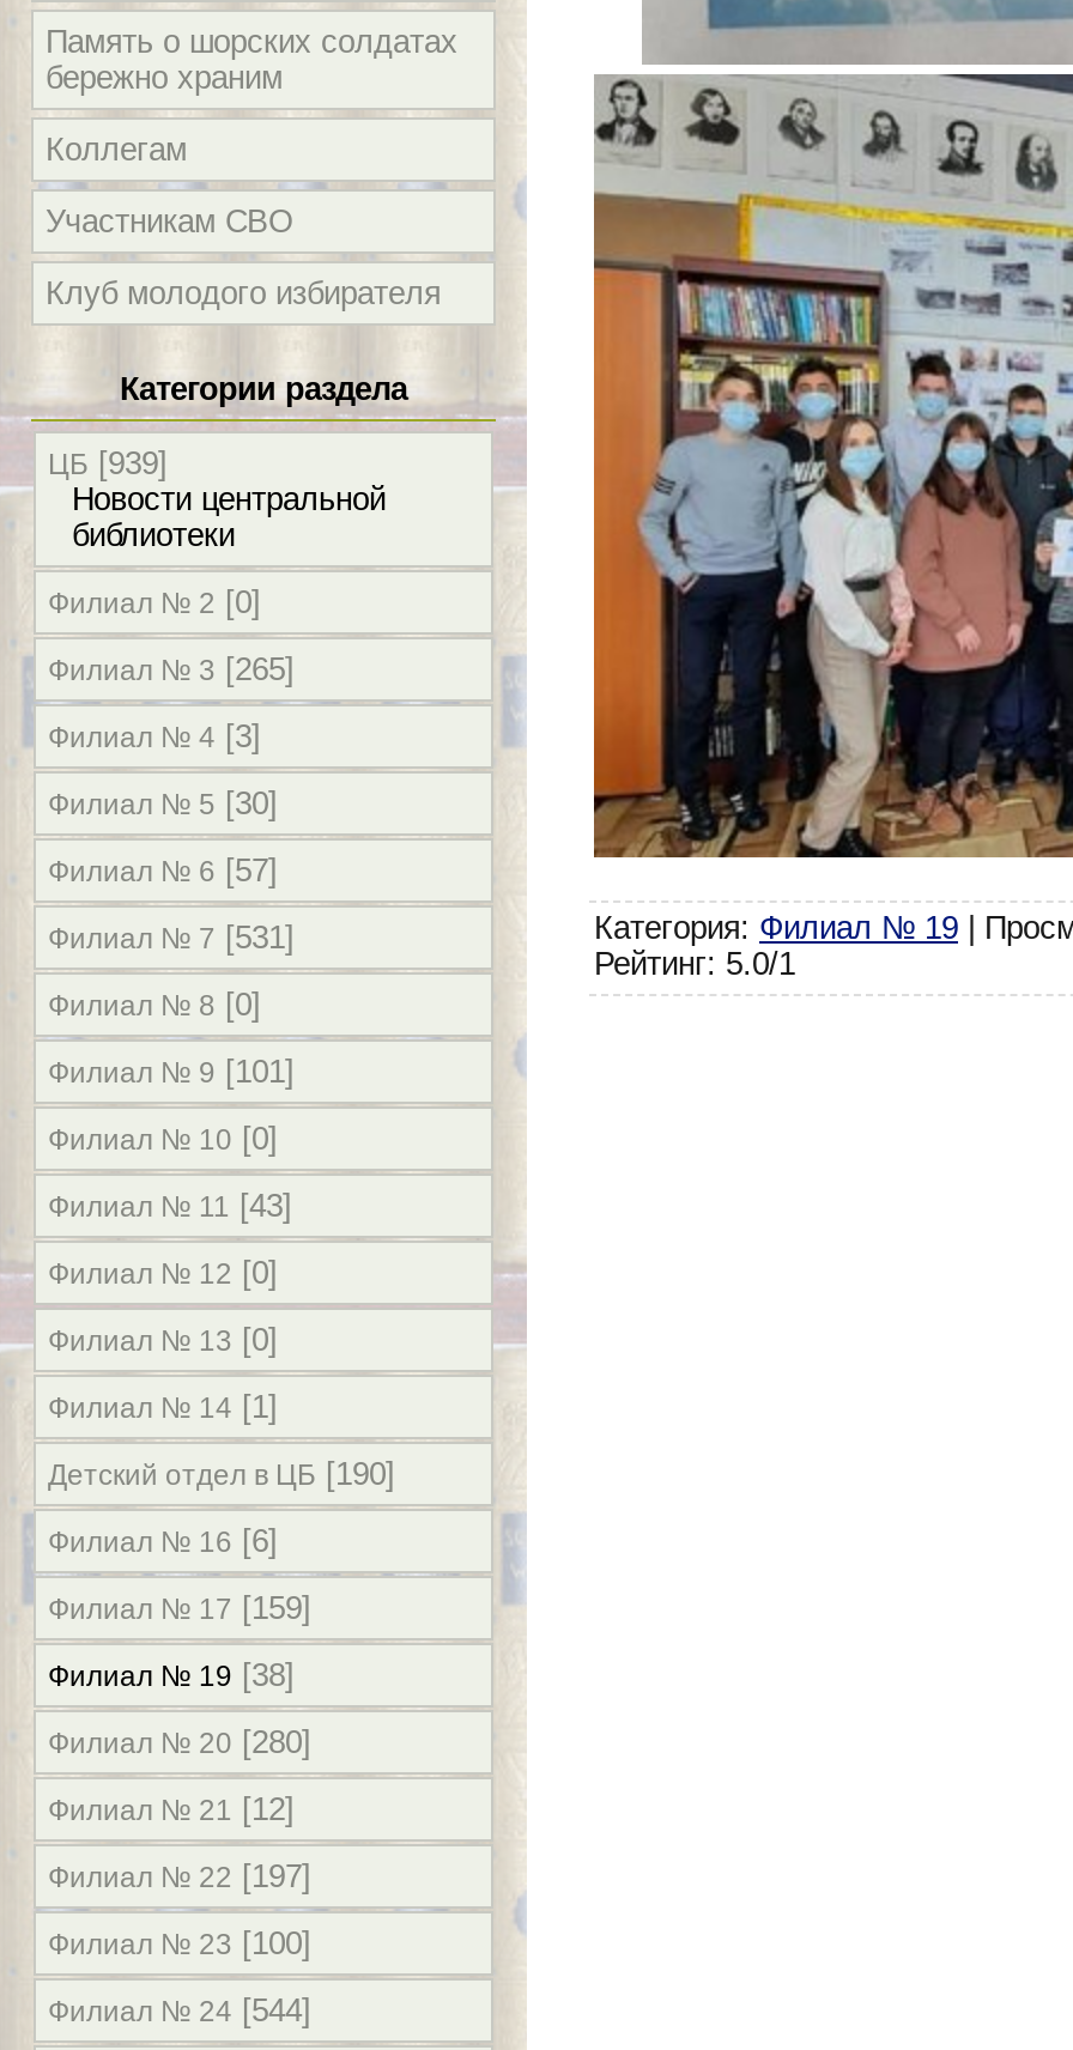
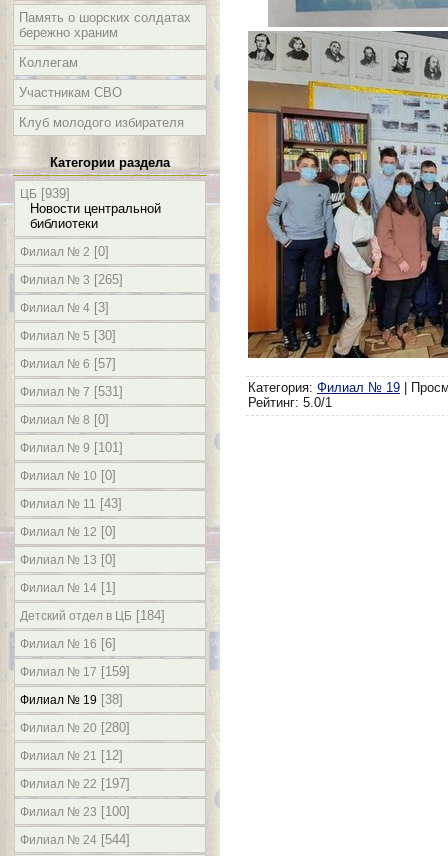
[48,1456,395,1492] Детский отдел в ЦБ [190] -> [20,608,165,623] Детский отдел в ЦБ [184]

